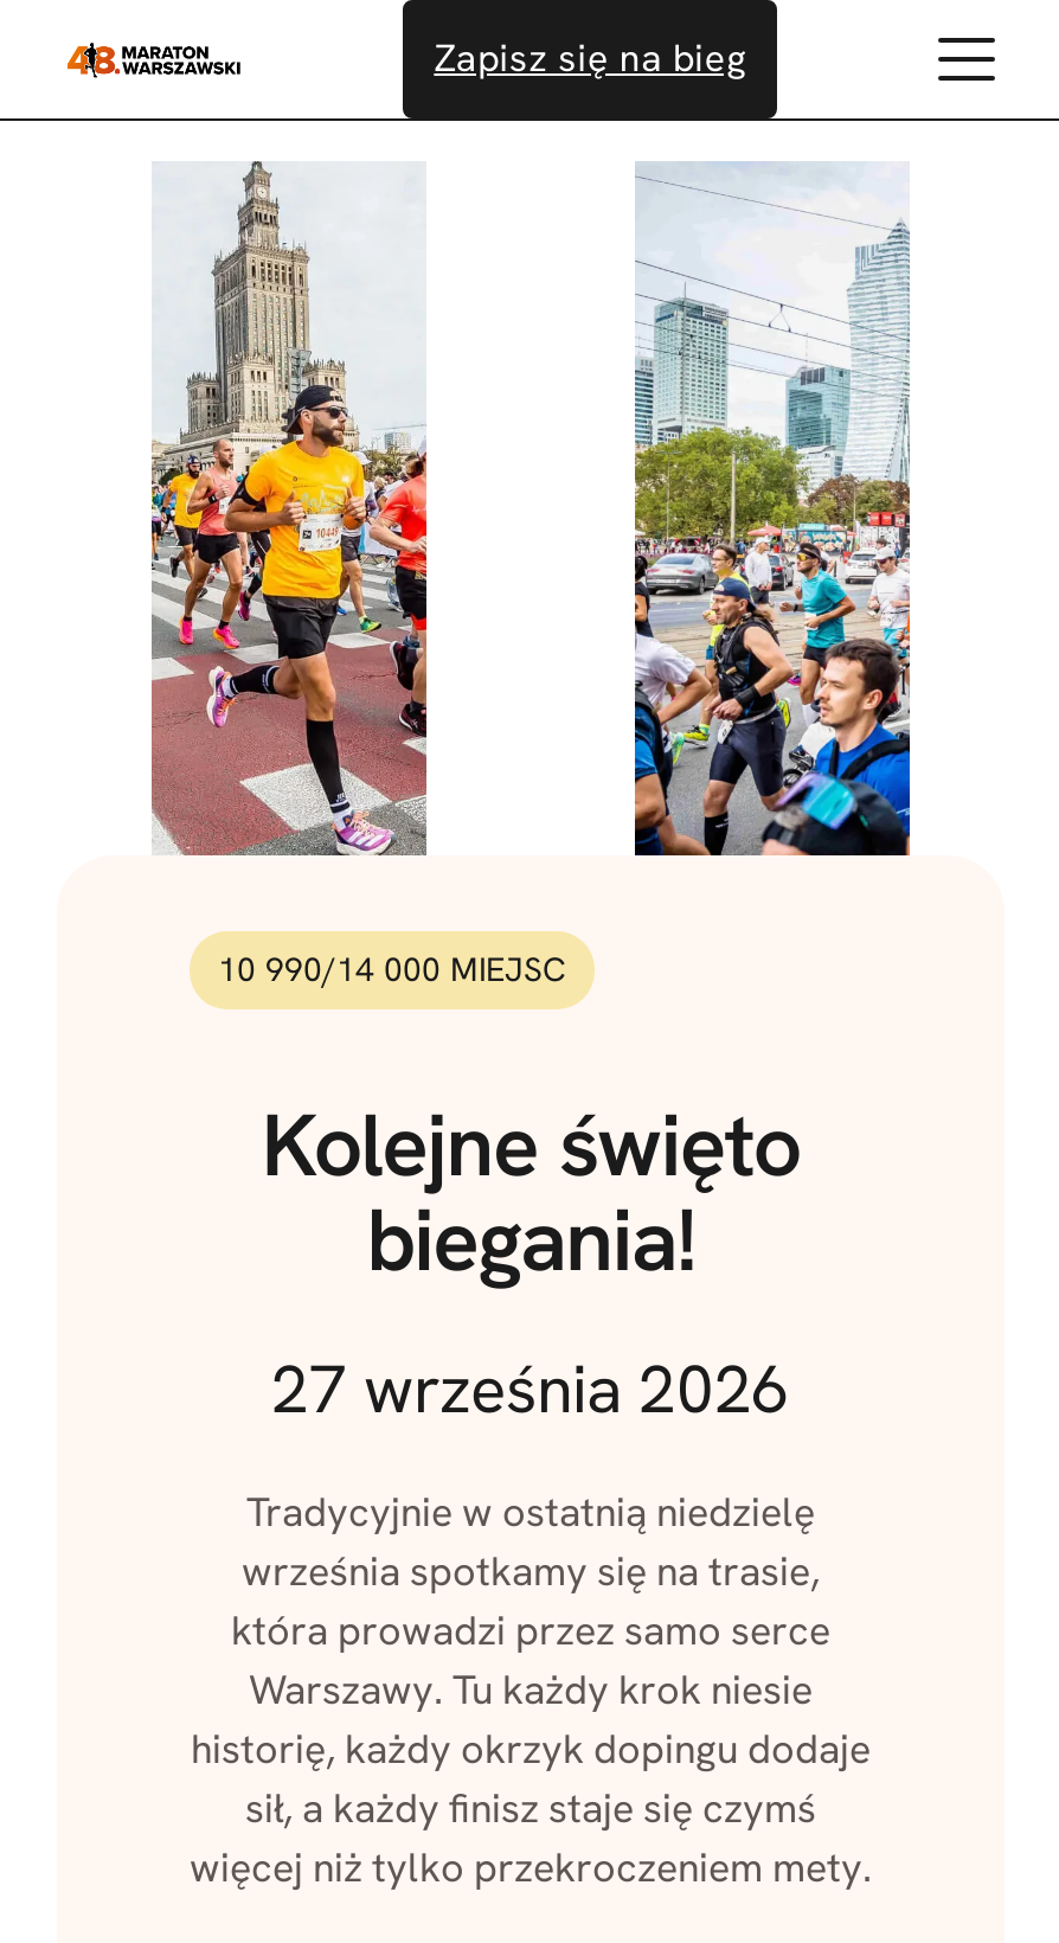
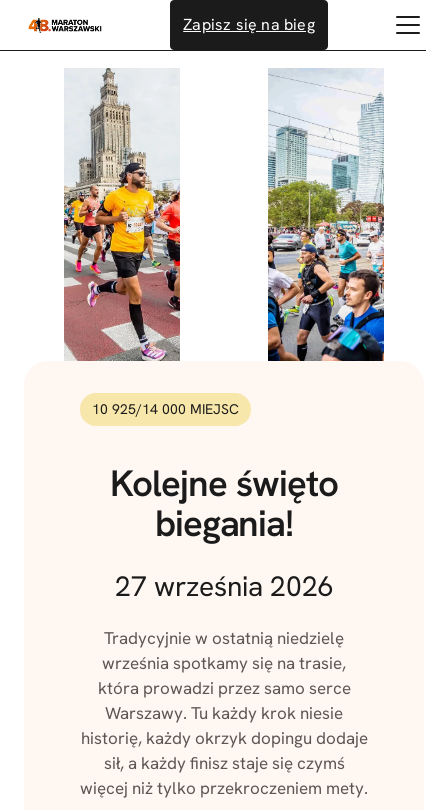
[218,948,566,990] 10 990/14 000 MIEJSC -> [92,400,239,418] 10 925/14 000 MIEJSC

